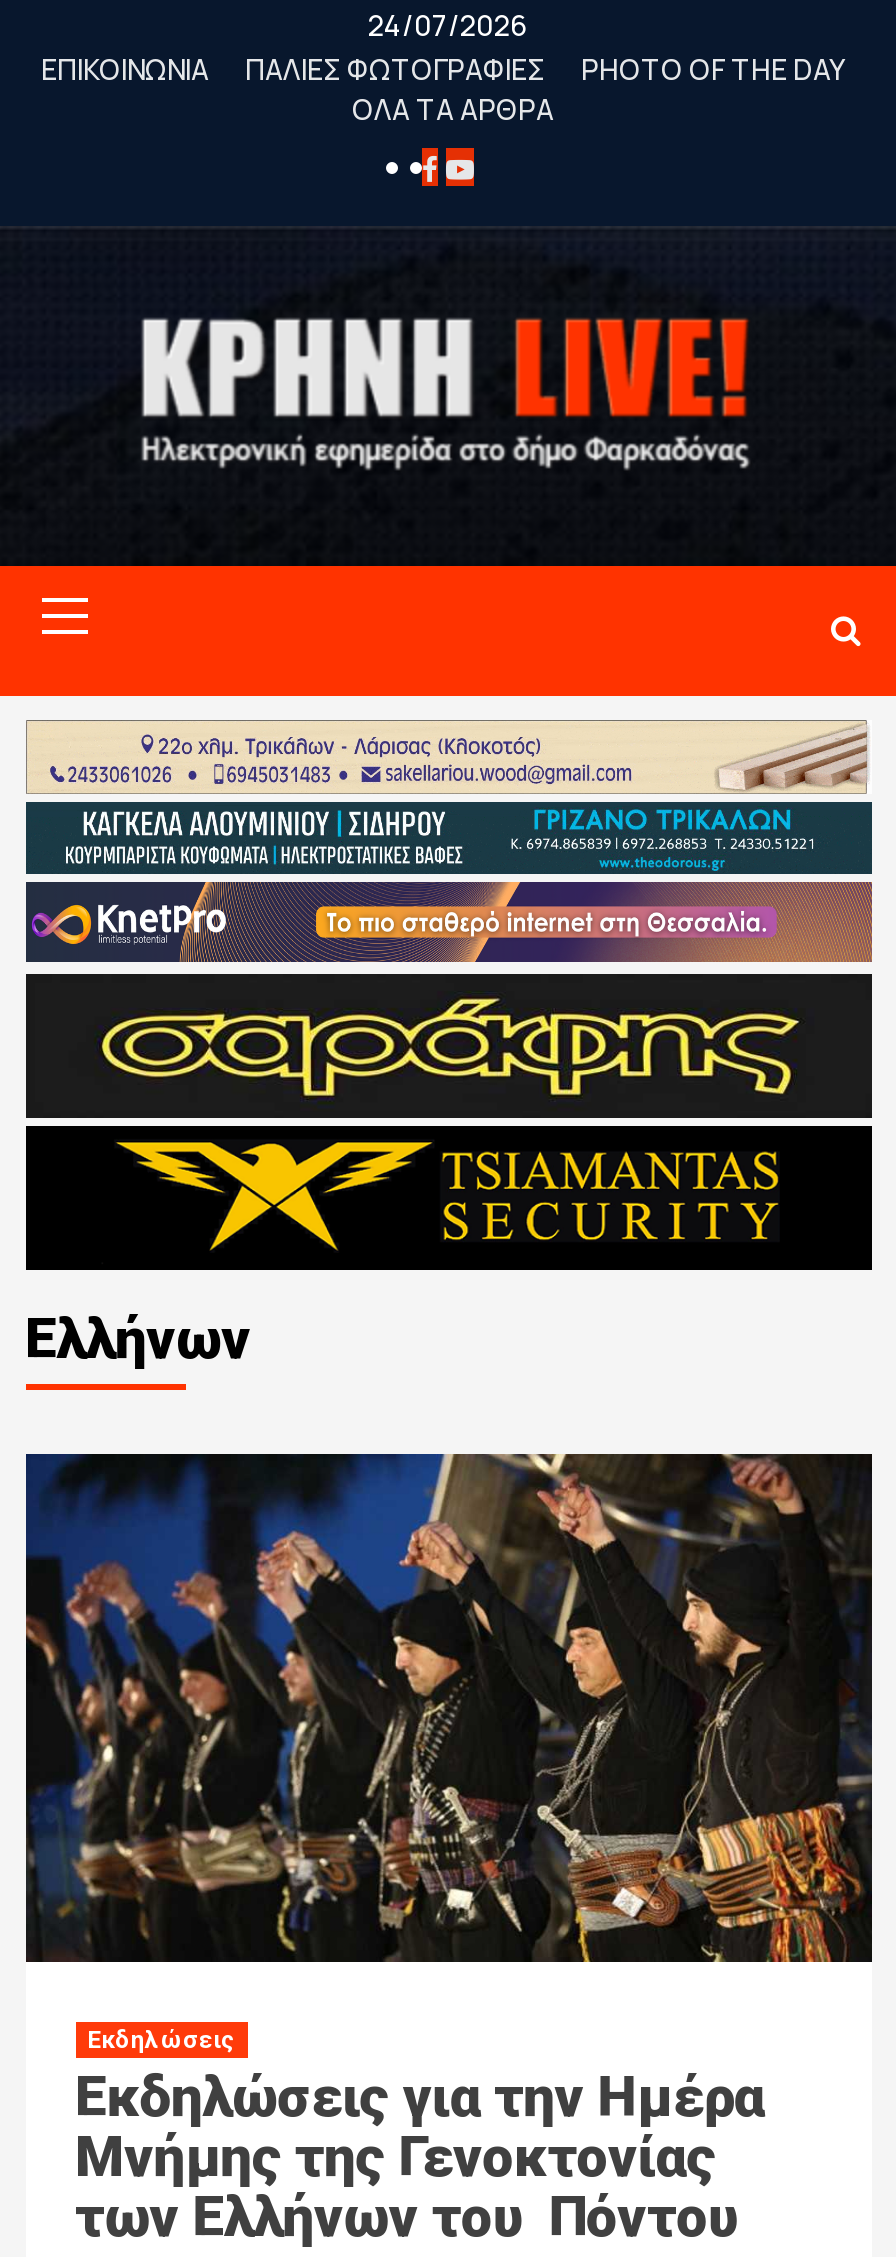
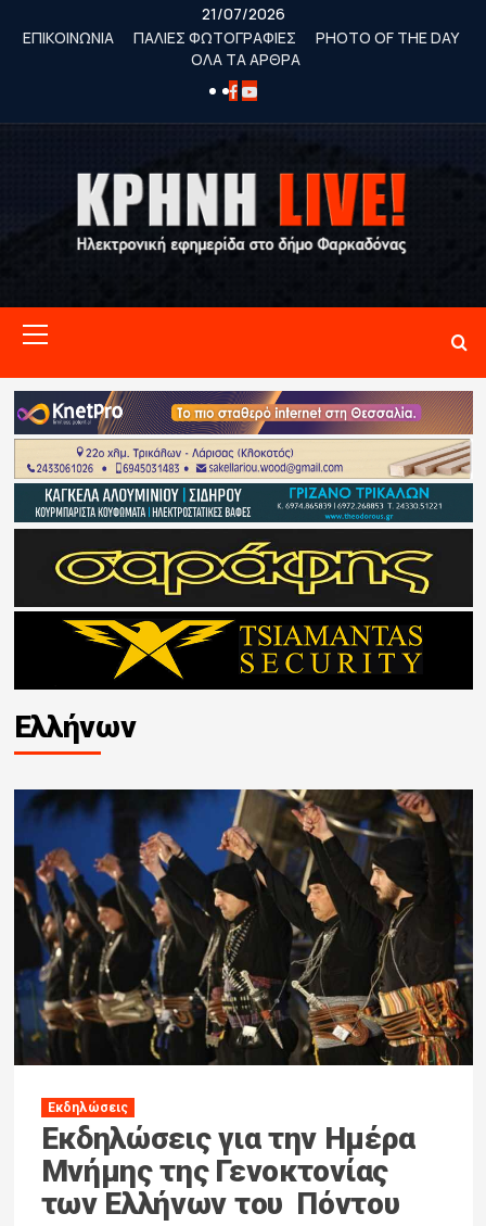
[368,6,528,44] 24/07/2026 -> [201,3,285,24] 21/07/2026
[24,720,874,964] [image] -> [13,390,474,523] [image]

